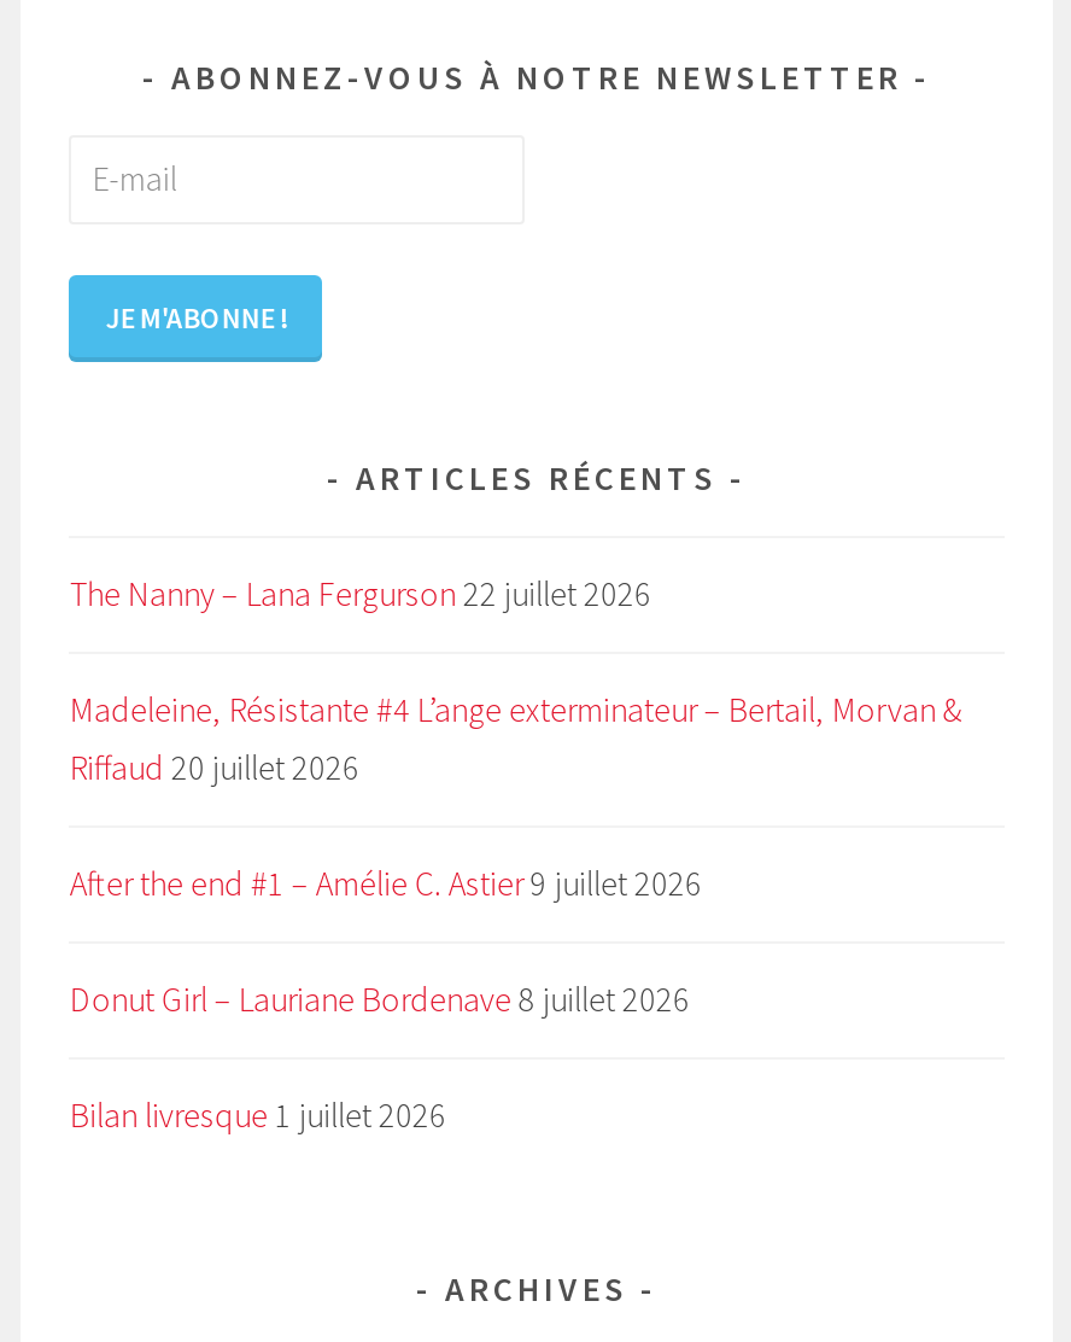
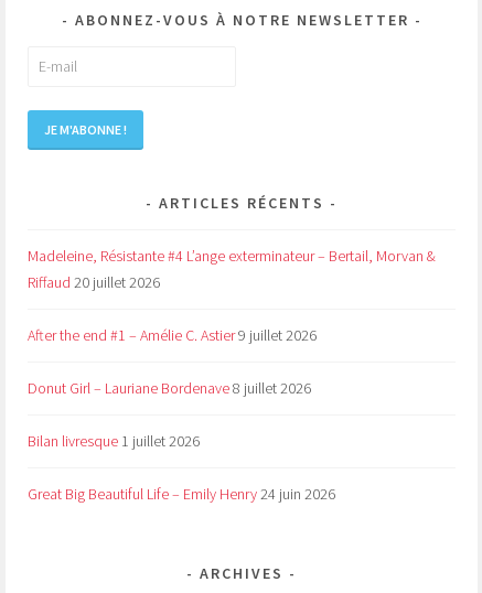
[69,571,651,615] The Nanny – Lana Fergurson 22 juillet 2026 -> none
moved [69,687,962,1136] -> [28,245,436,450]: Madeleine, Résistante #4 L’ange exterminateur – Bertail, Morvan & | Riffaud 20 juillet 2026 | After the end #1 – Amélie C. Astier 9 juillet 2026 | Donut Girl – Lauriane Bordenave 8 juillet 2026 | Bilan livresque 1 juillet 2026
none -> [28,483,336,503] Great Big Beautiful Life – Emily Henry 24 juin 2026

